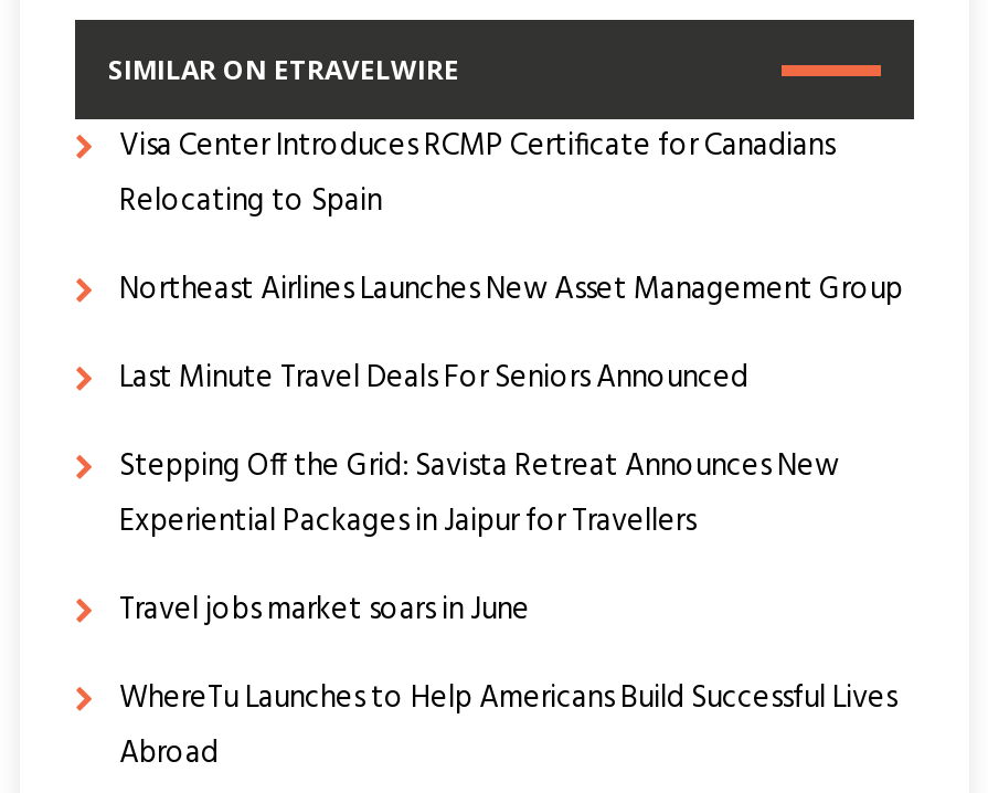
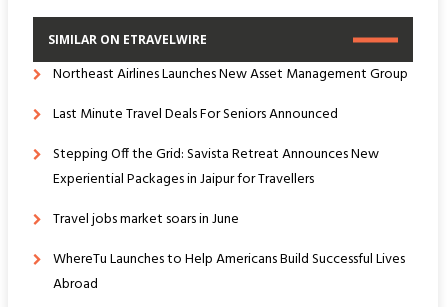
[119,121,835,228] Visa Center Introduces RCMP Certificate for Canadians | Relocating to Spain -> none

